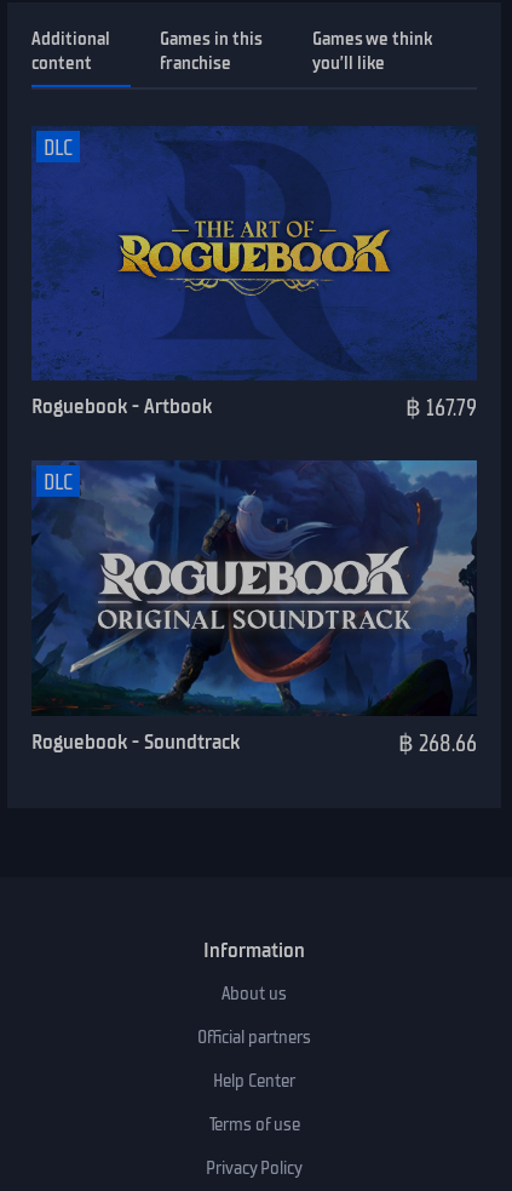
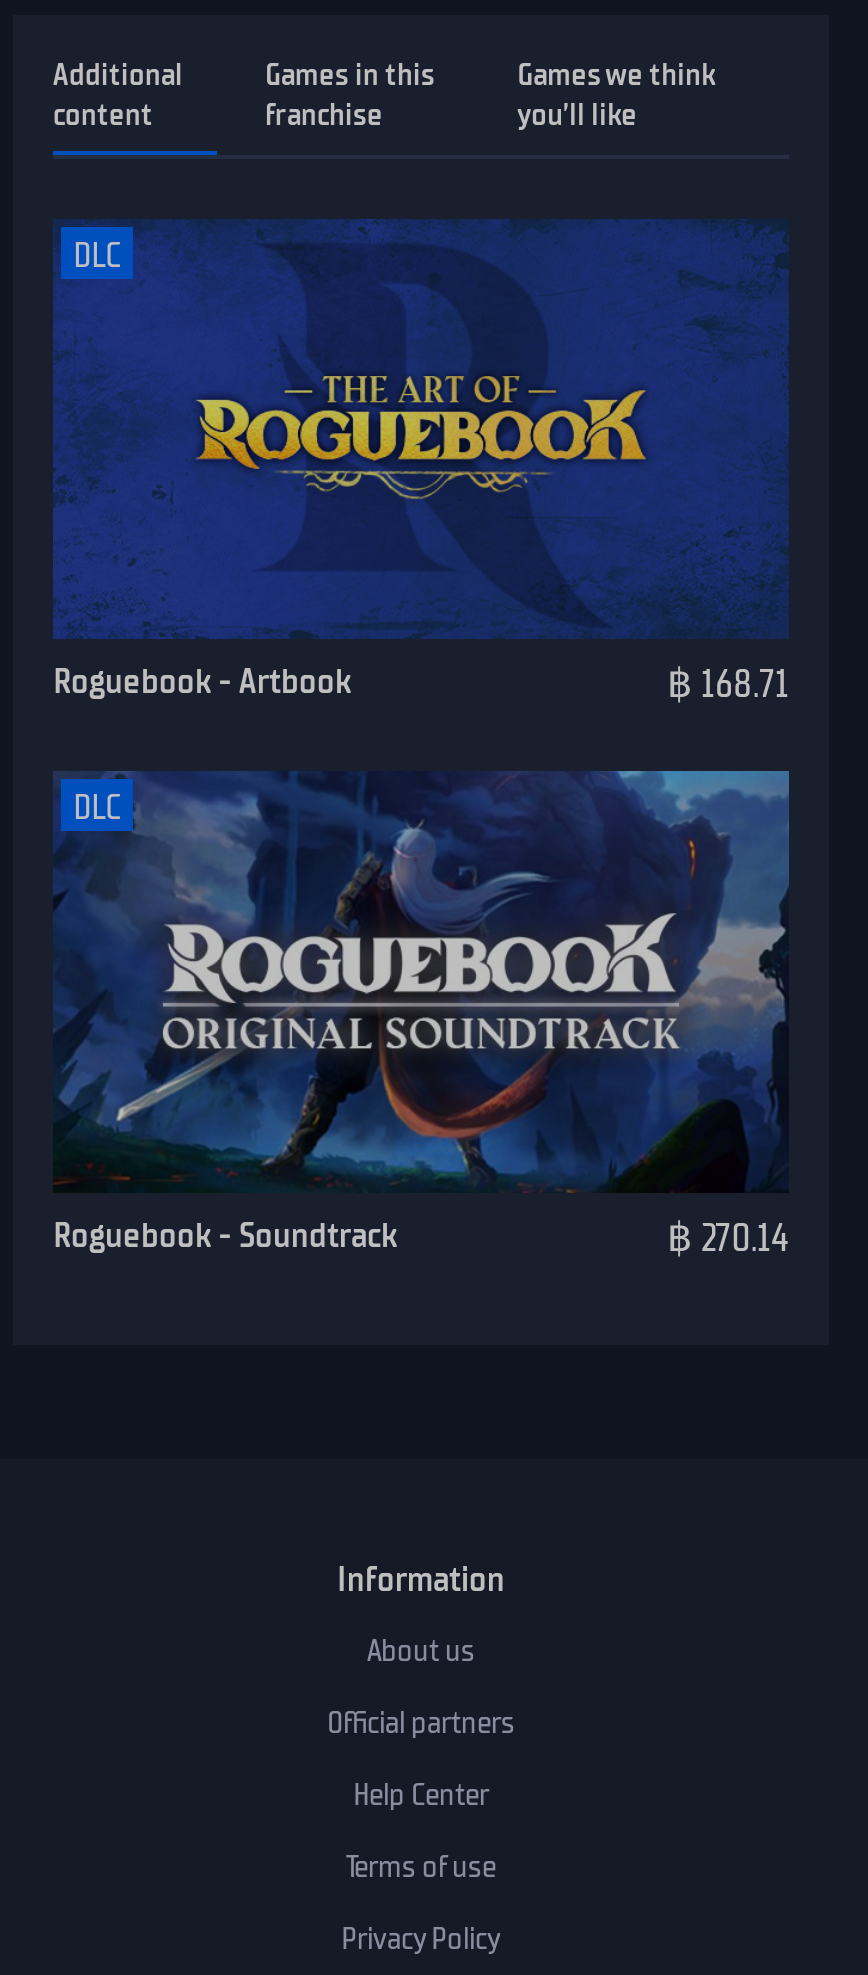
[405,393,477,423] ฿ 167.79 -> [667,660,789,710] ฿ 168.71
[398,729,477,759] ฿ 268.66 -> [667,1214,789,1264] ฿ 270.14

